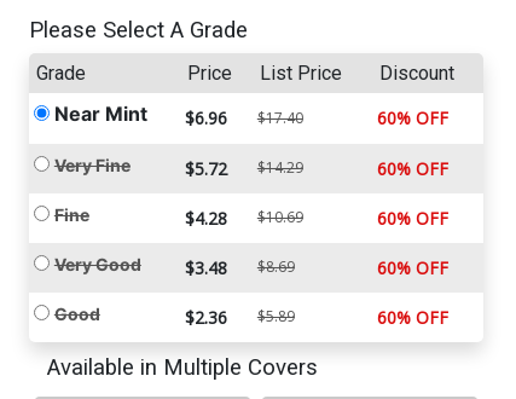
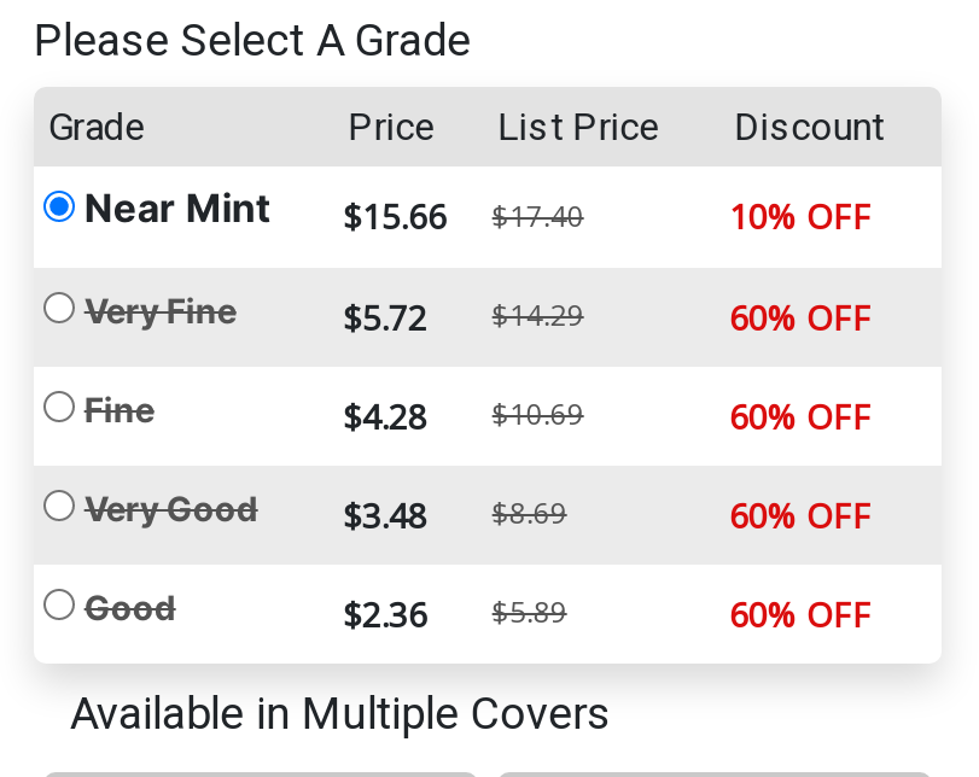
[185,106,227,129] $6.96 -> [342,193,446,239] $15.66
[377,106,448,129] 60% OFF -> [729,193,871,239] 10% OFF

